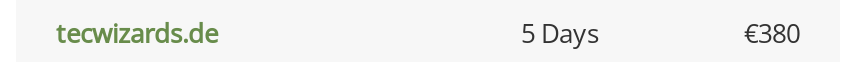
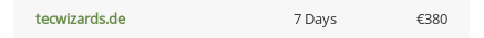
[521,15,599,51] 5 Days -> [293,9,336,28] 7 Days

